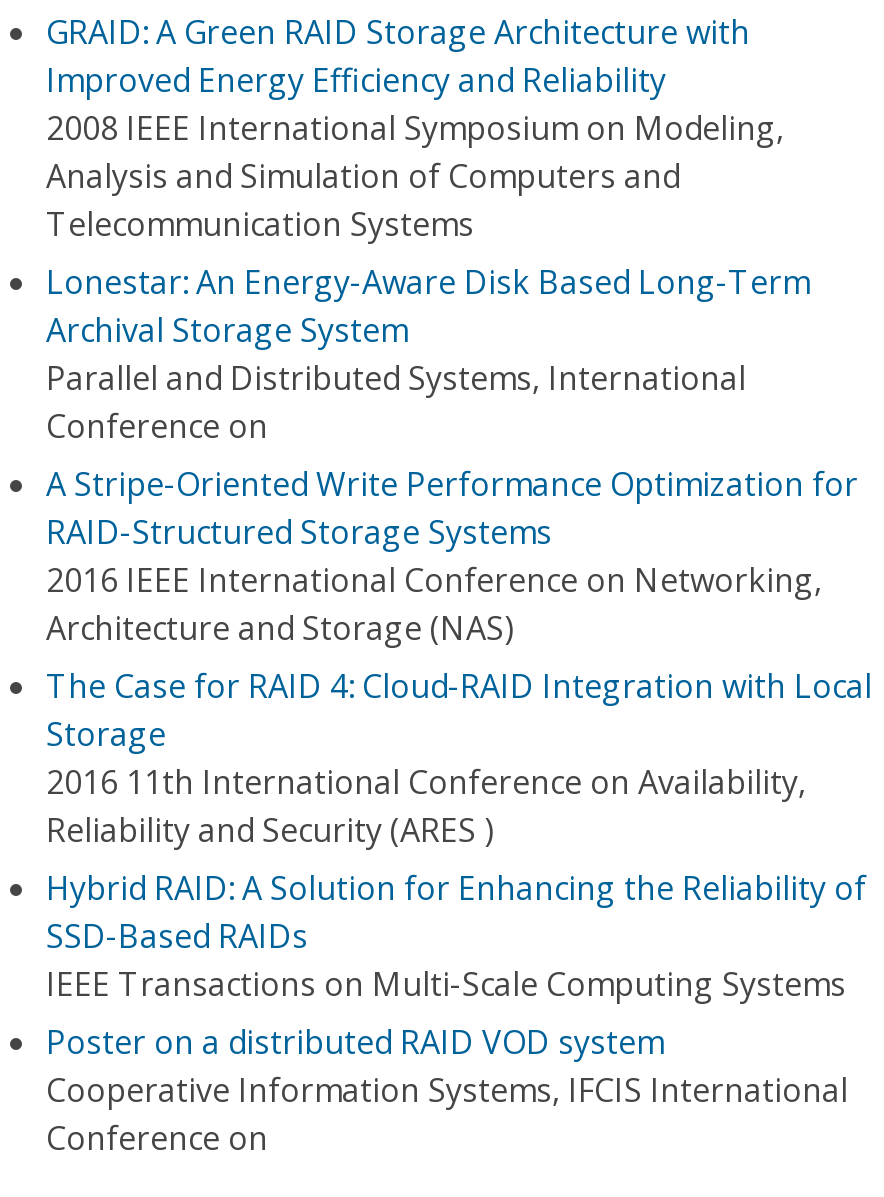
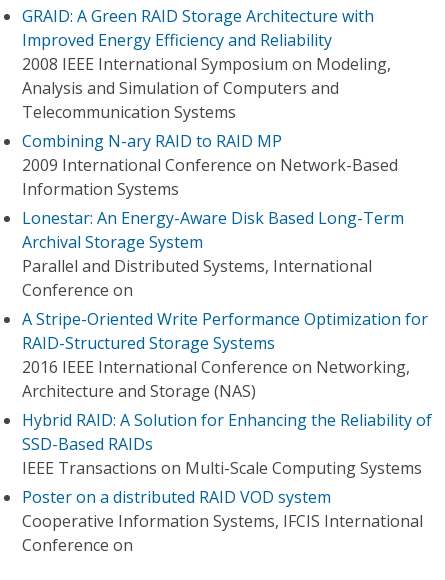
none -> [22,130,398,200] Combining N-ary RAID to RAID MP | 2009 International Conference on Network-Based | Information Systems
moved [46,260,858,650] -> [22,207,428,402]: Lonestar: An Energy-Aware Disk Based Long-Term | Archival Storage System | Parallel and Distributed Systems, International | Conference on | A Stripe-Oriented Write Performance Optimization for | RAID-Structured Storage Systems | 2016 IEEE International Conference on Networking, | Architecture and Storage (NAS)
[46,664,872,852] The Case for RAID 4: Cloud-RAID Integration with Local | Storage | 2016 11th International Conference on Availability, | Reliability and Security (ARES ) -> none

